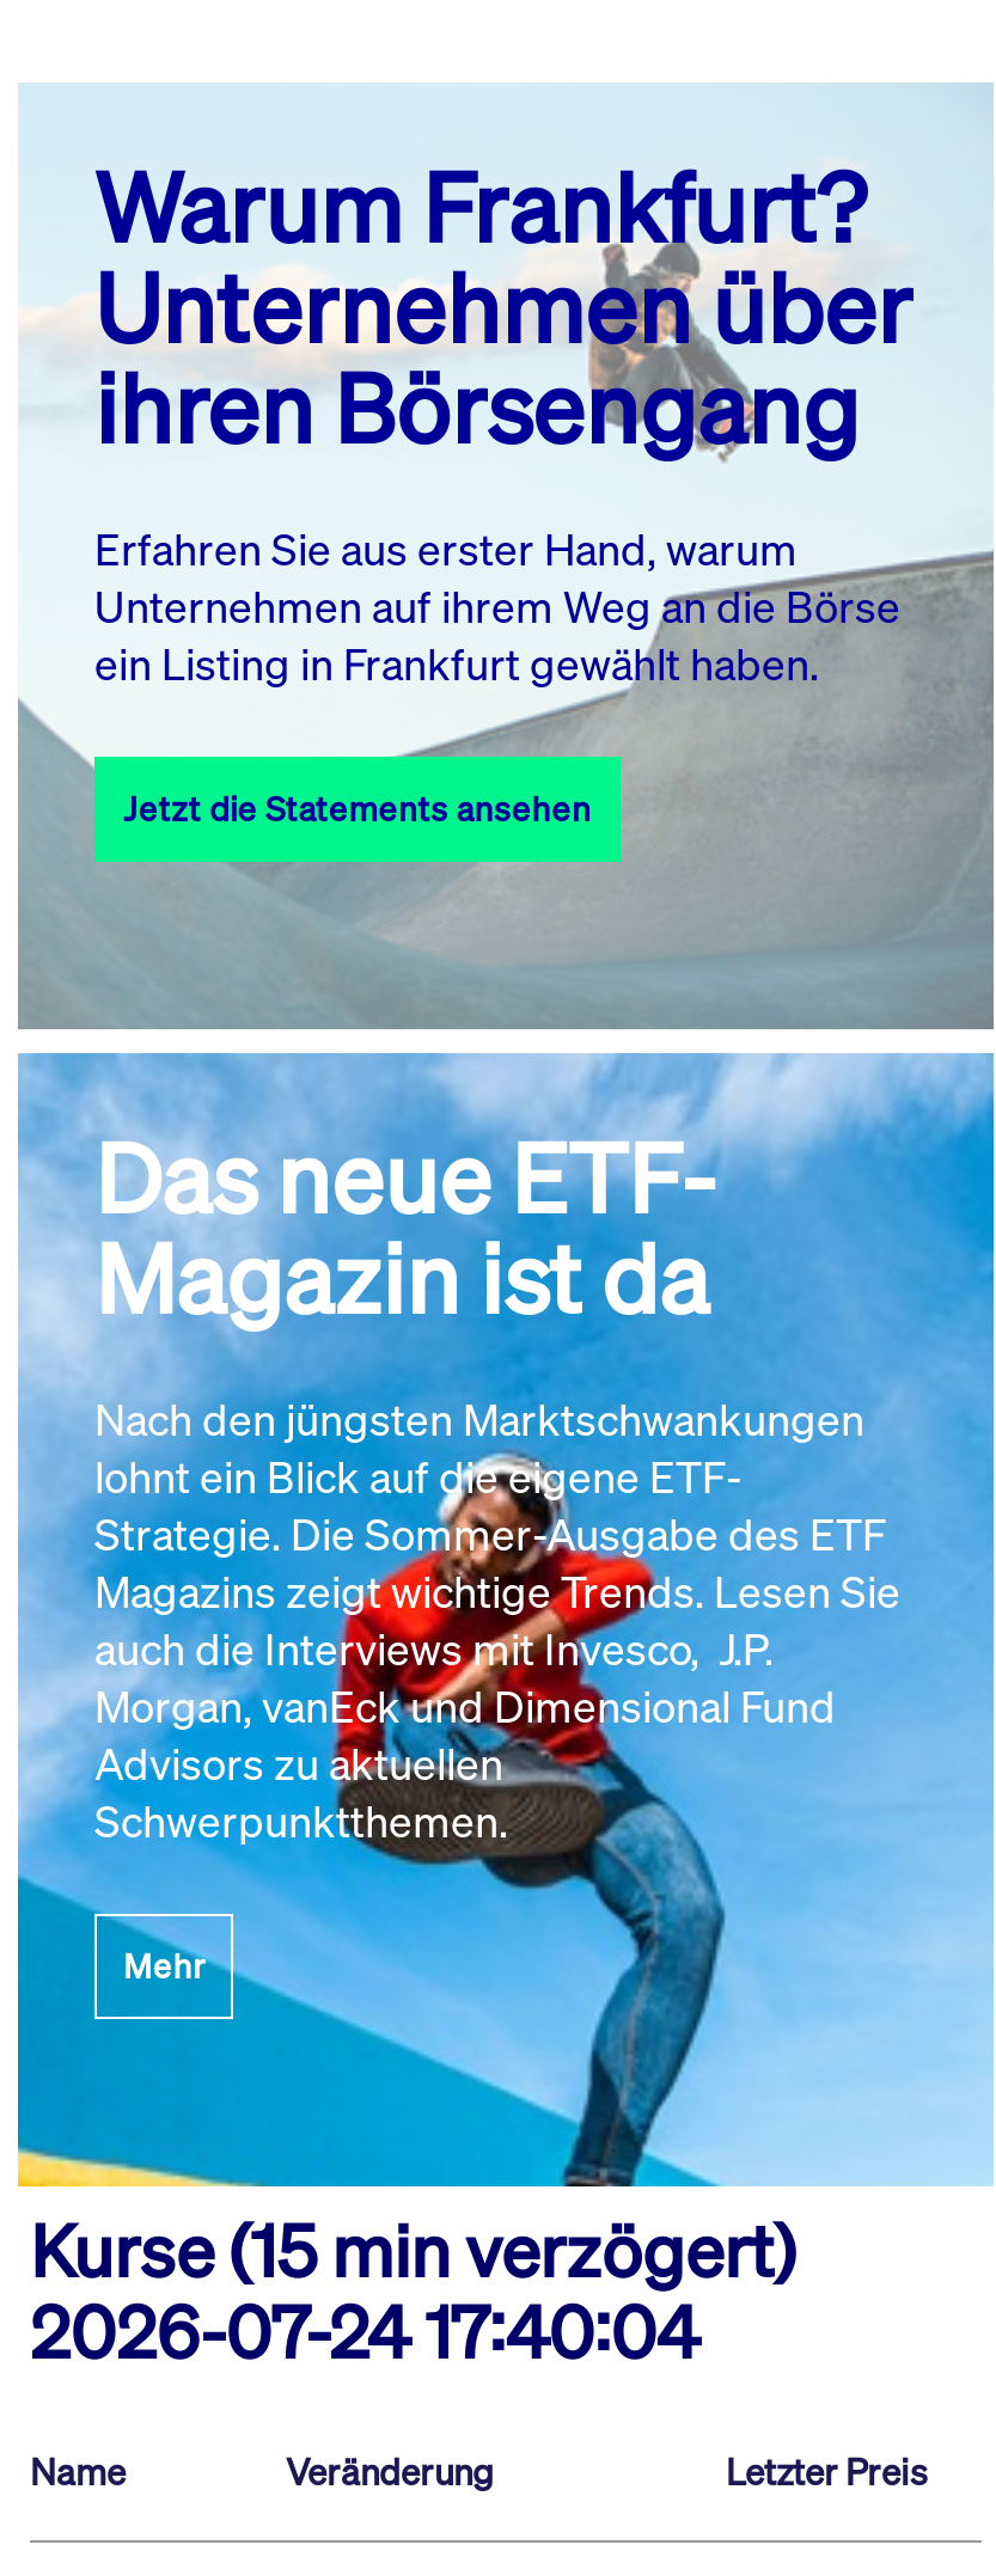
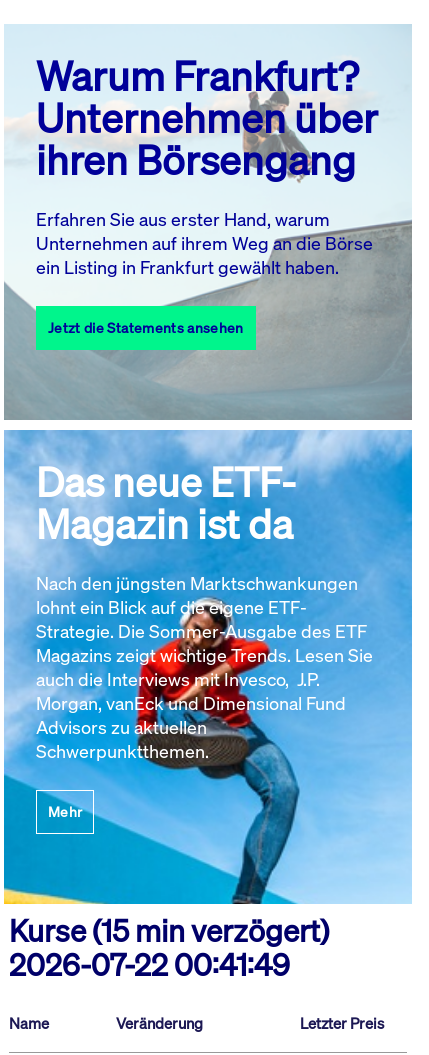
[30,2284,699,2380] 2026-07-24 17:40:04 -> [9,945,290,985] 2026-07-22 00:41:49

